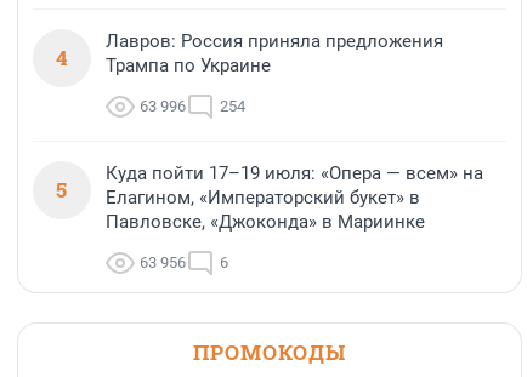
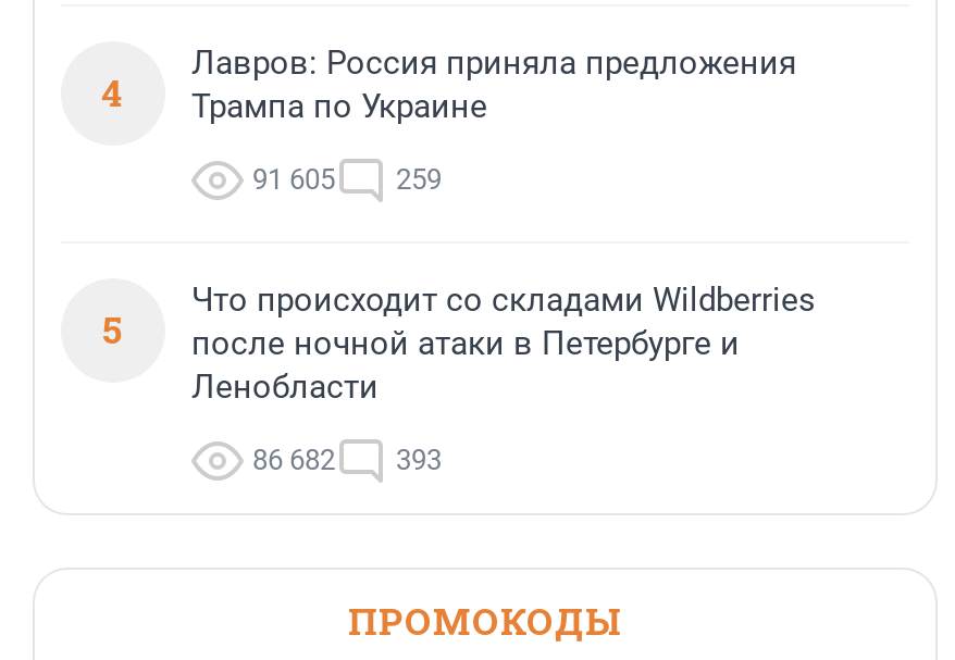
[140,97,186,115] 63 996 -> [252,163,335,196] 91 605
[220,97,245,115] 254 -> [396,163,442,196] 259
[106,163,483,233] Куда пойти 17–19 июля: «Опера — всем» на | Елагином, «Императорский букет» в | Павловске, «Джоконда» в Мариинке -> [191,281,816,407] Что происходит со складами Wildberries | после ночной атаки в Петербурге и | Ленобласти
[140,253,228,272] 63 956 | 6 -> [252,444,442,476] 86 682 | 393

